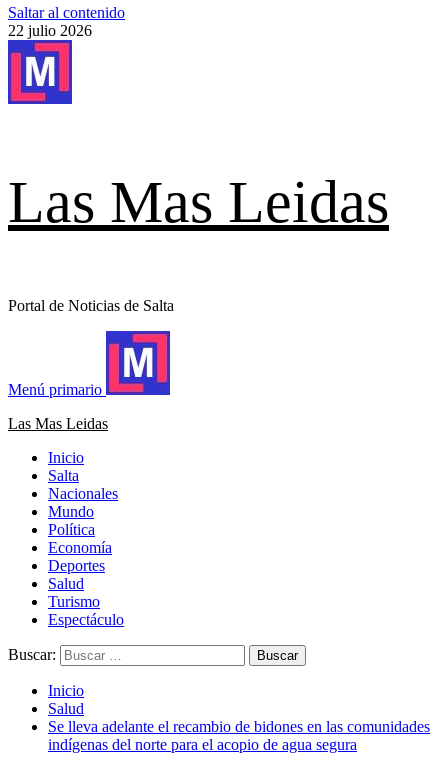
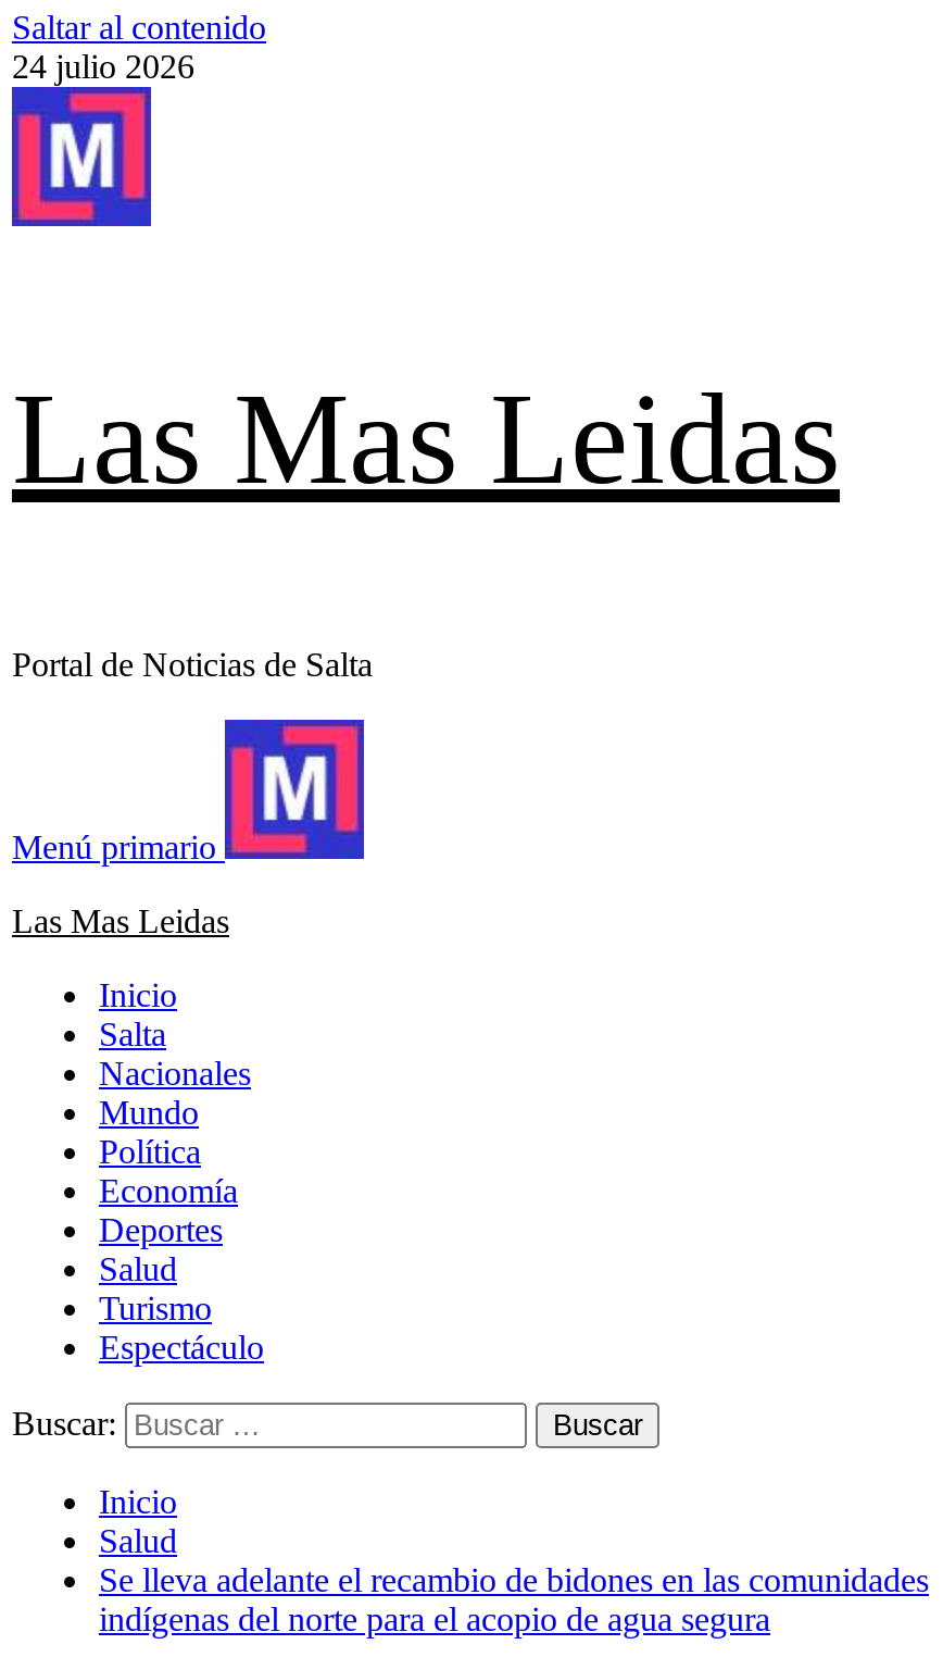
[8,22,92,39] 22 julio 2026 -> [12,48,194,85] 24 julio 2026

